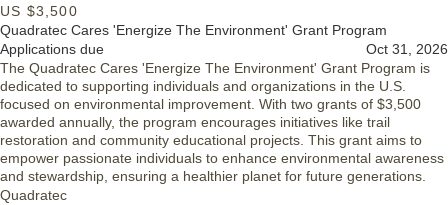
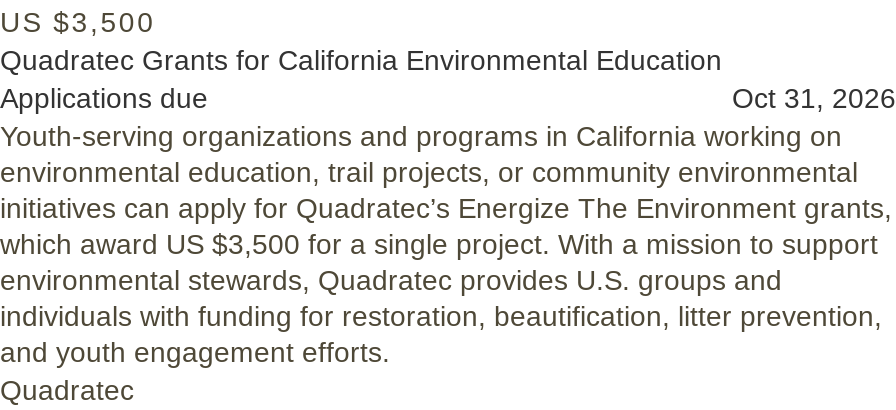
[0,22,387,38] Quadratec Cares 'Energize The Environment' Grant Program -> [0,44,722,76] Quadratec Grants for California Environmental Education
[0,60,444,184] The Quadratec Cares 'Energize The Environment' Grant Program is | dedicated to supporting individuals and organizations in the U.S. | focused on environmental improvement. With two grants of $3,500 | awarded annually, the program encourages initiatives like trail | restoration and community educational projects. This grant aims to | empower passionate individuals to enhance environmental awareness | and stewardship, ensuring a healthier planet for future generations. -> [0,120,892,368] Youth-serving organizations and programs in California working on | environmental education, trail projects, or community environmental | initiatives can apply for Quadratec’s Energize The Environment grants, | which award US $3,500 for a single project. With a mission to support | environmental stewards, Quadratec provides U.S. groups and | individuals with funding for restoration, beautification, litter prevention, | and youth engagement efforts.

